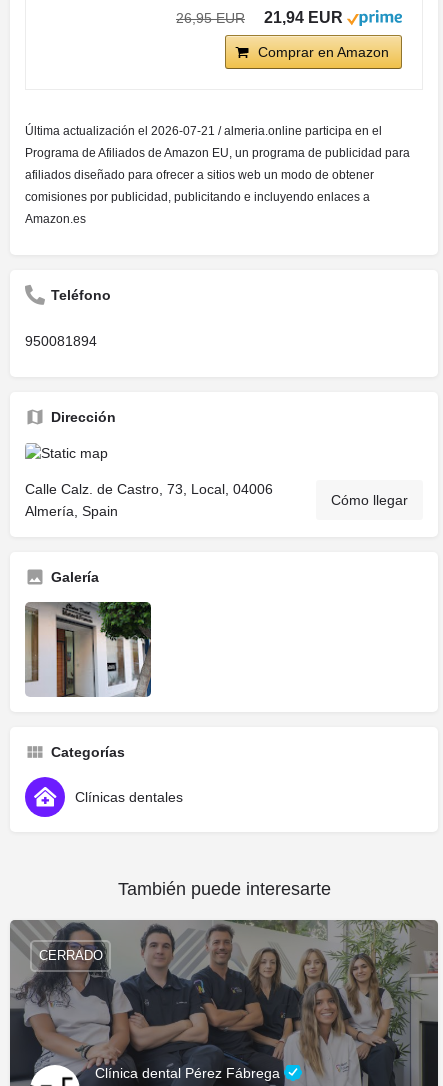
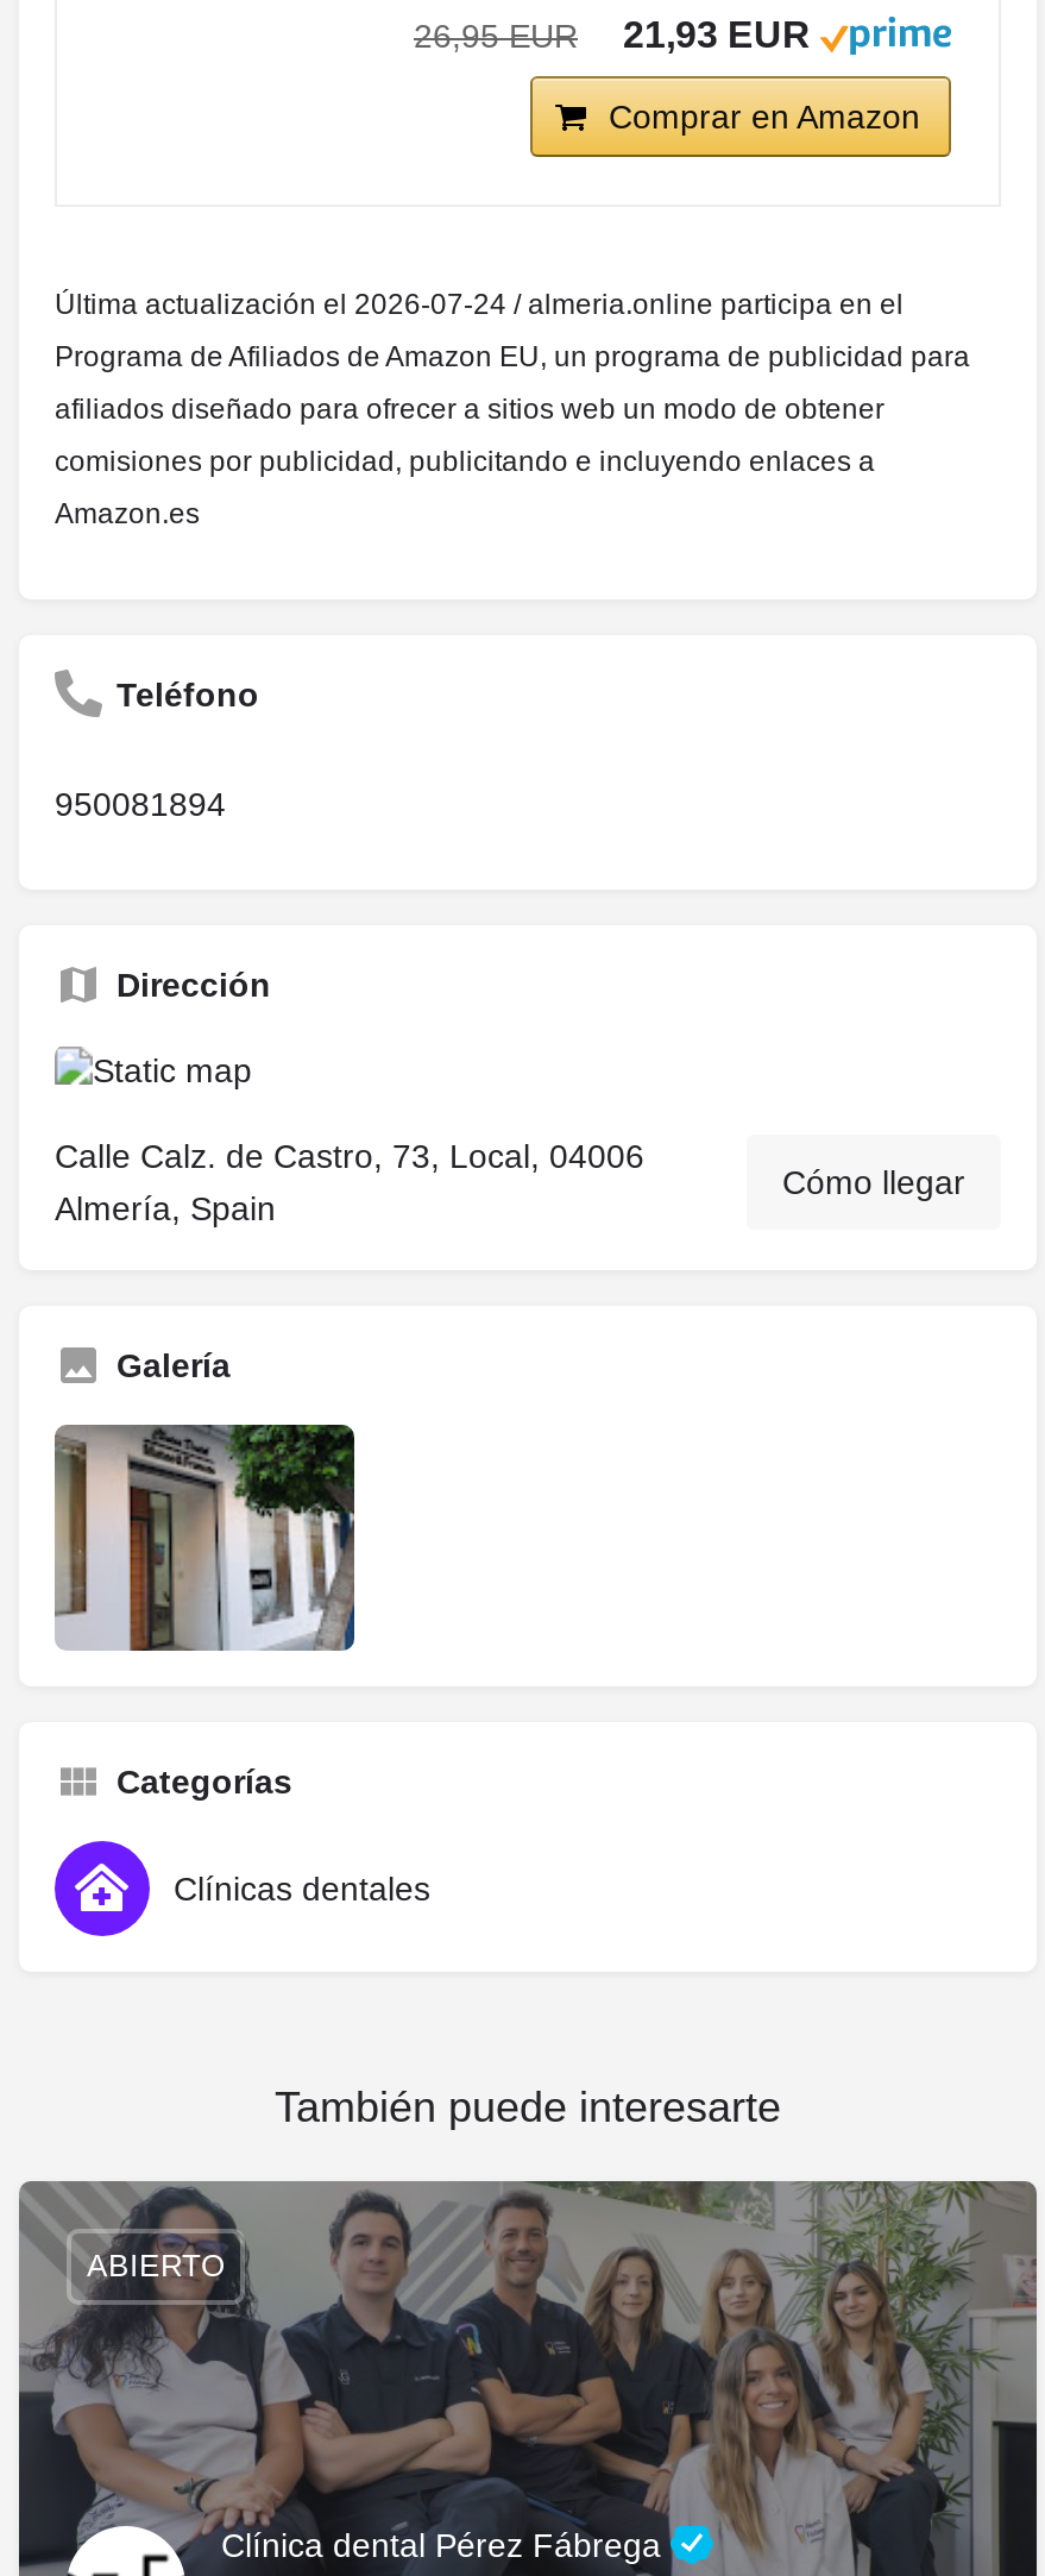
[176,9,343,26] 26,95 EUR 21,94 EUR -> [414,14,811,54] 26,95 EUR 21,93 EUR
[25,124,382,138] Última actualización el 2026-07-21 / almeria.online participa en el -> [55,287,904,321] Última actualización el 2026-07-24 / almeria.online participa en el
[38,948,102,963] CERRADO -> [87,2248,225,2284] ABIERTO

